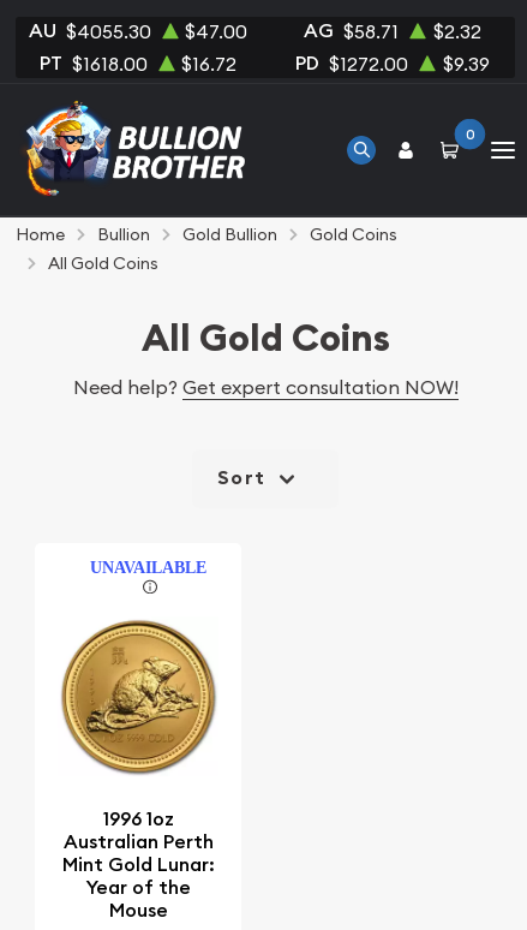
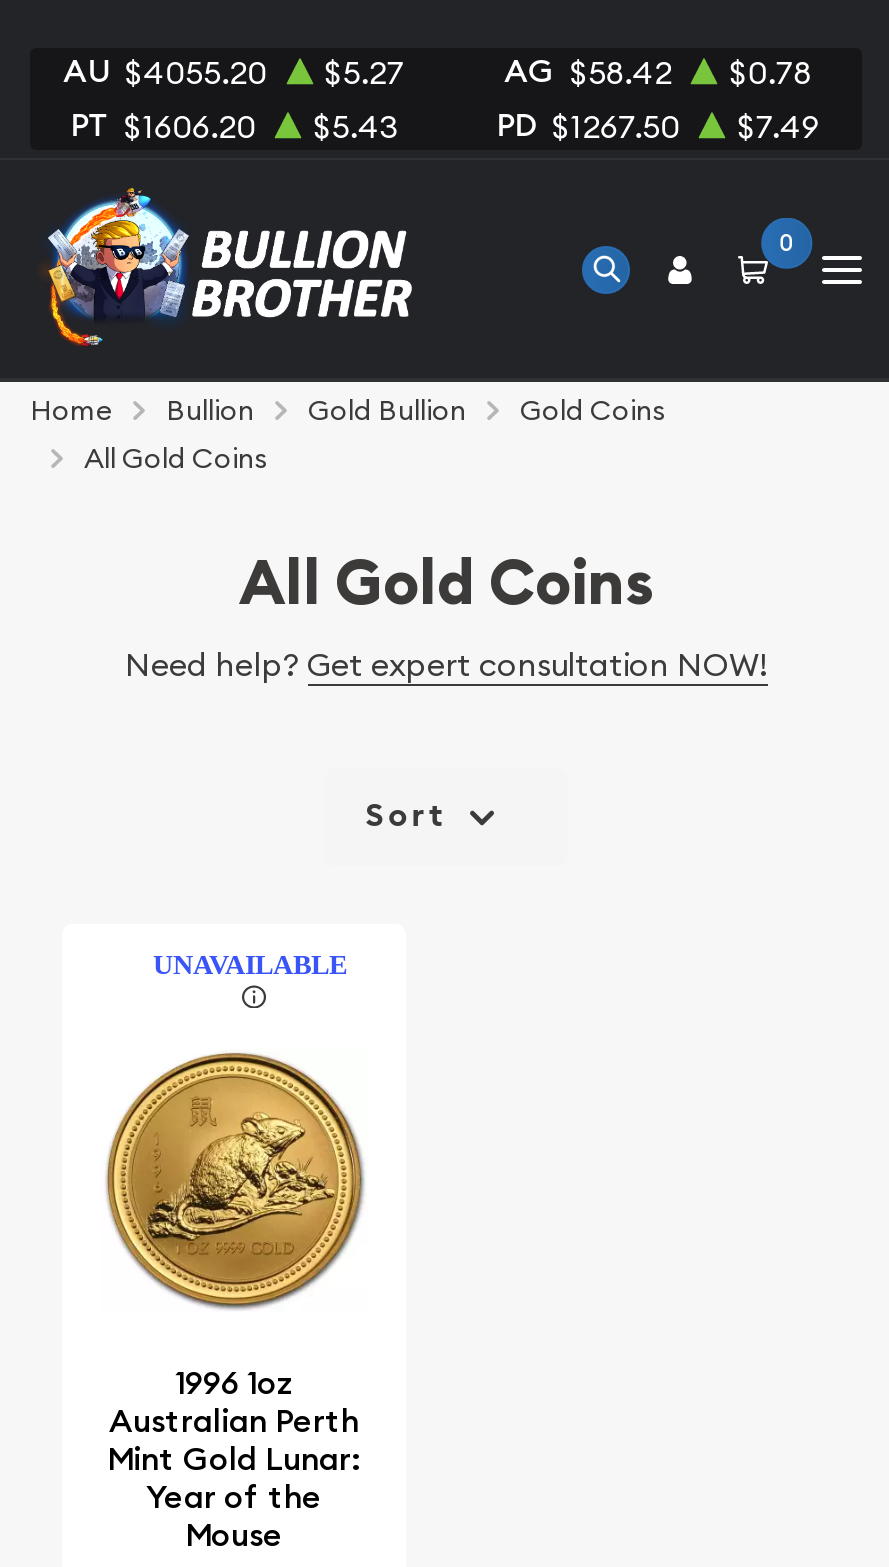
[28,18,151,43] AU $4055.30 -> [63,49,267,91] AU $4055.20
[185,19,248,43] $47.00 -> [325,51,405,91] $5.27
[304,18,399,43] AG $58.71 -> [504,49,672,91] AG $58.42
[433,19,481,43] $2.32 -> [730,51,812,91] $0.78
[39,50,147,75] PT $1618.00 -> [70,104,256,146] PT $1606.20
[182,51,237,75] $16.72 -> [314,106,398,146] $5.43
[295,50,408,75] PD $1272.00 -> [496,104,680,146] PD $1267.50
[443,51,490,75] $9.39 -> [738,106,820,146] $7.49

